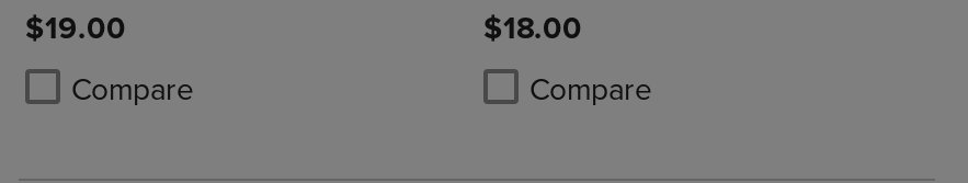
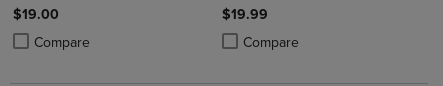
[483,10,582,47] $18.00 -> [222,6,268,23] $19.99

